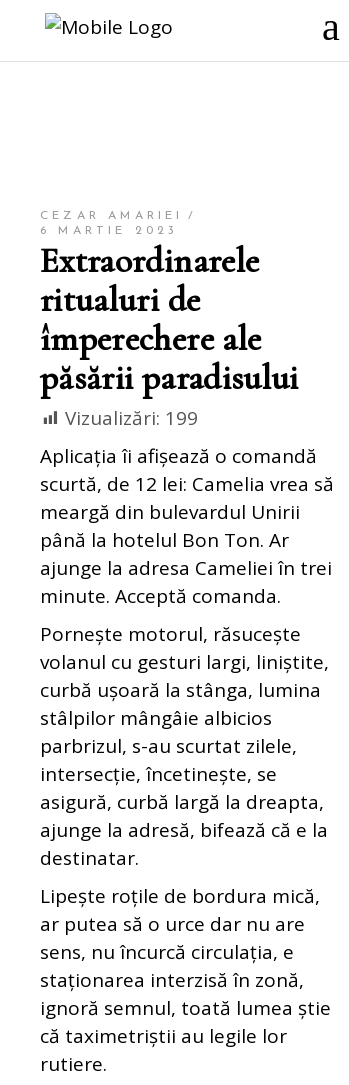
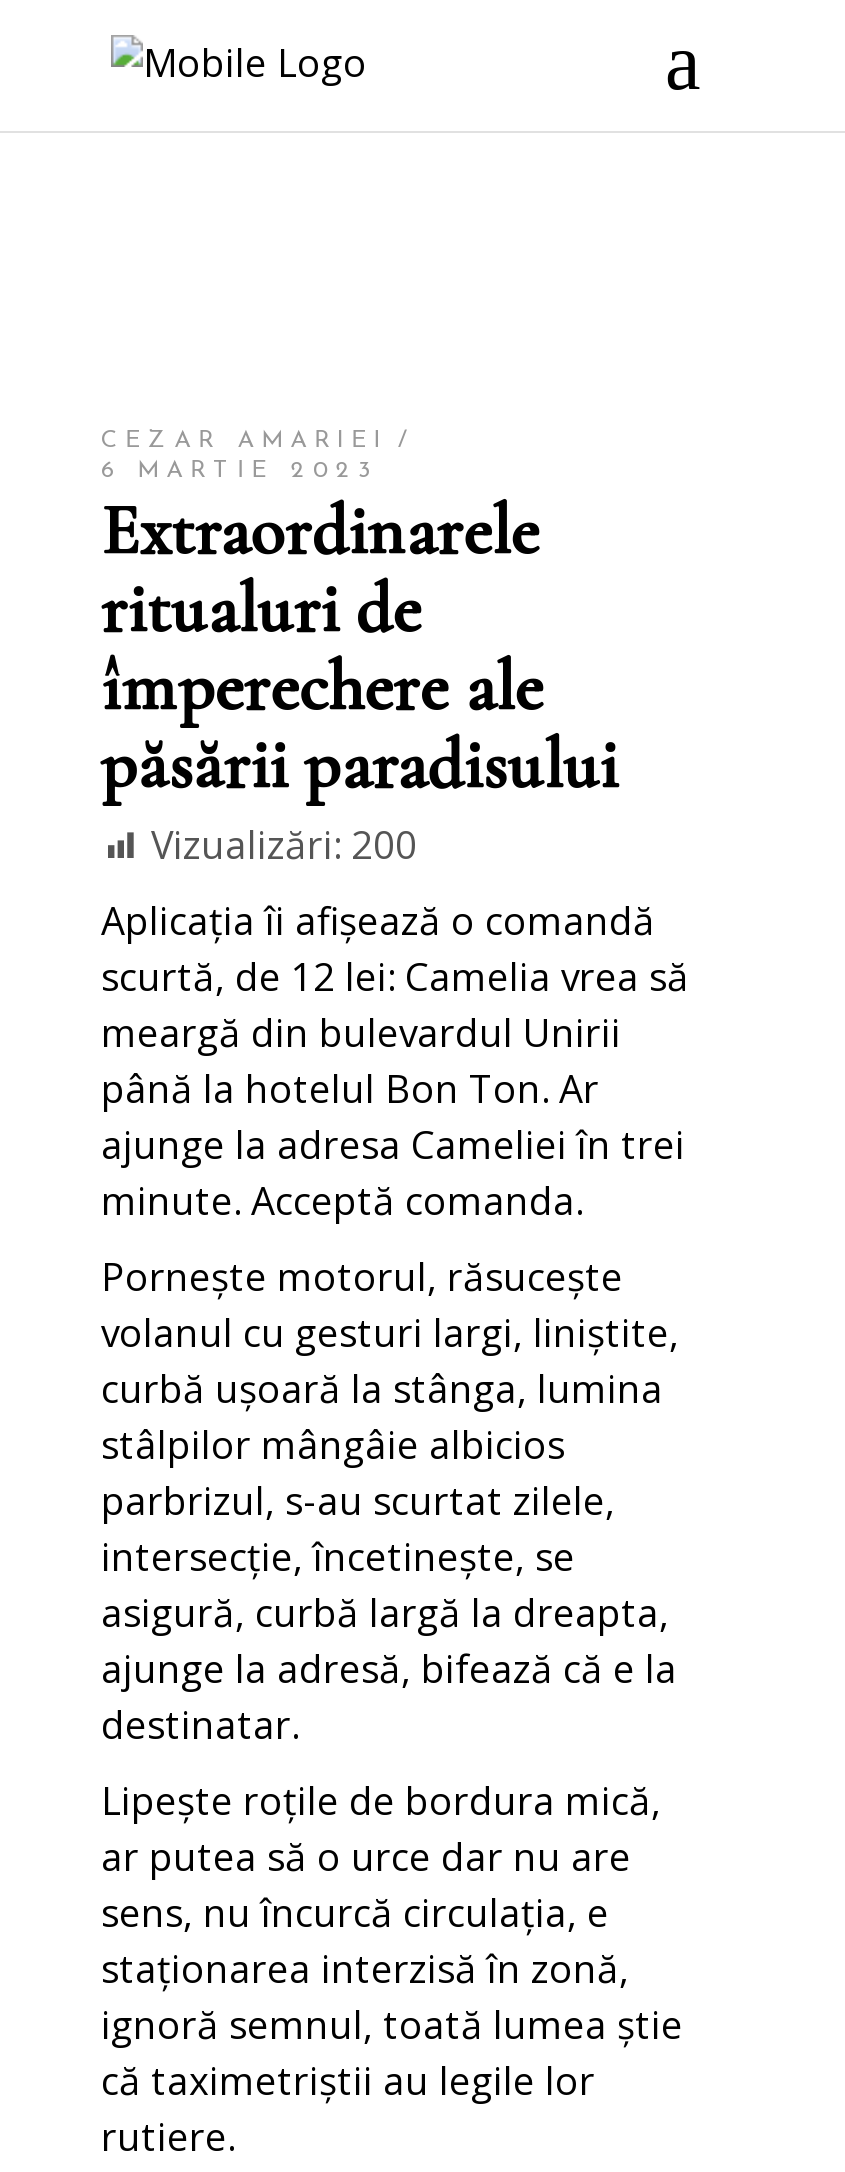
[65,405,198,431] Vizualizări: 199 -> [151,819,417,871] Vizualizări: 200

